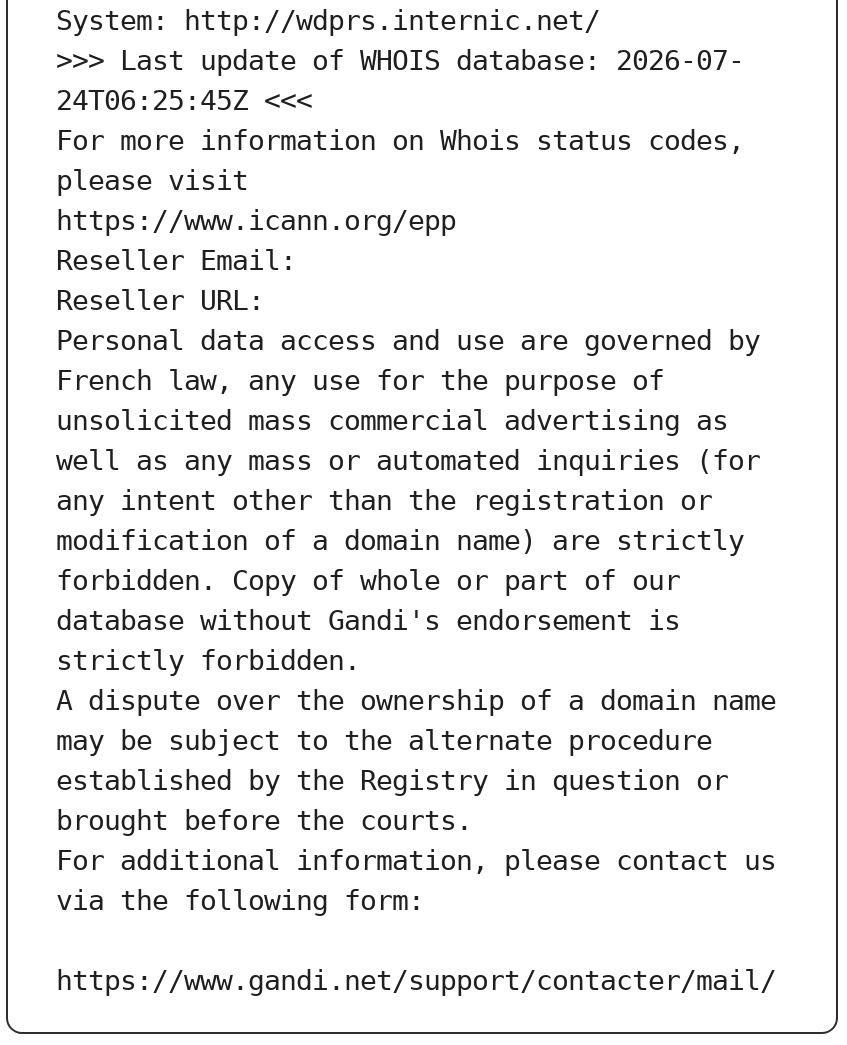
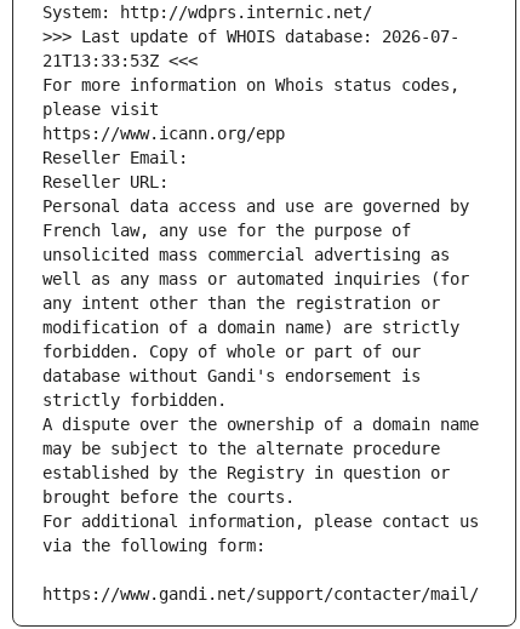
[56,85,312,117] 24T06:25:45Z <<< -> [42,51,198,71] 21T13:33:53Z <<<

